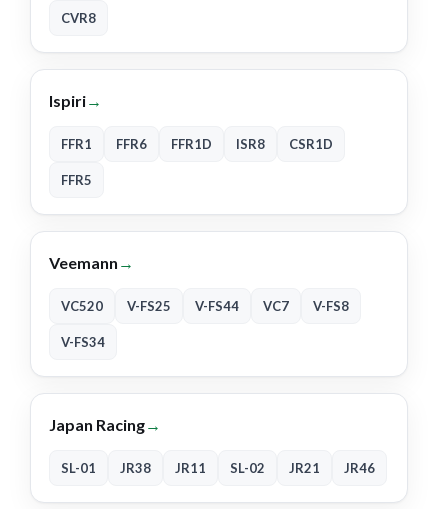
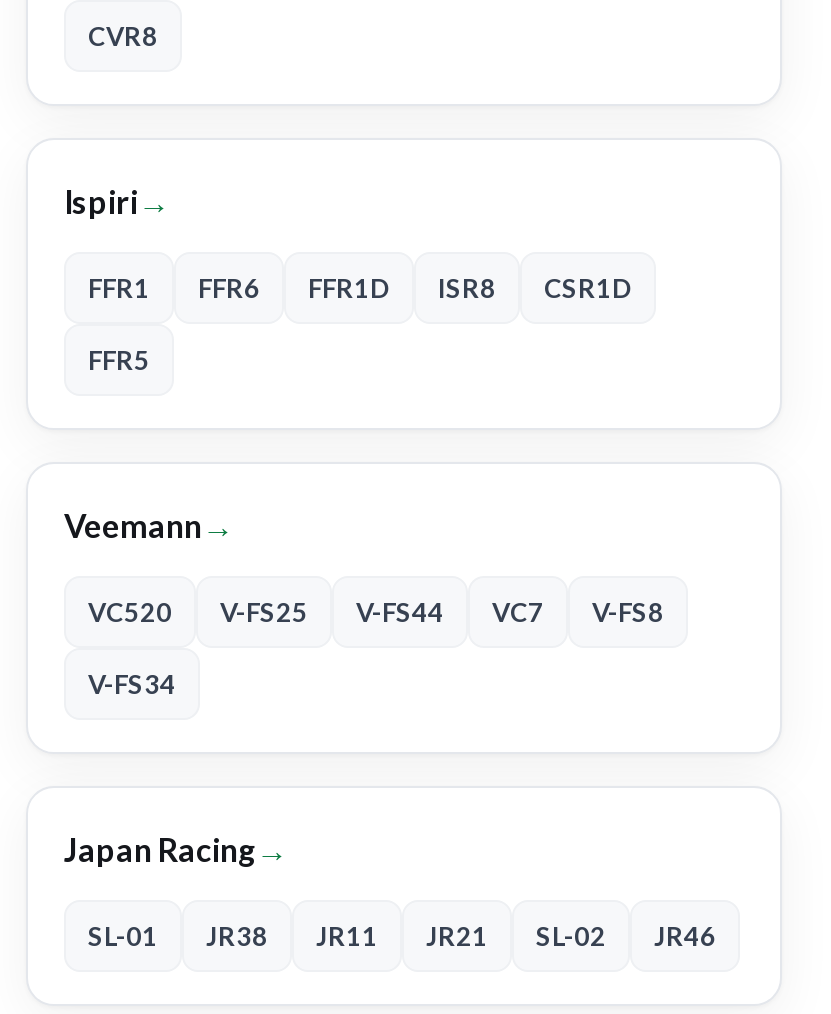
[289,460,320,476] JR21 -> none
none -> [426,920,488,952] JR21

